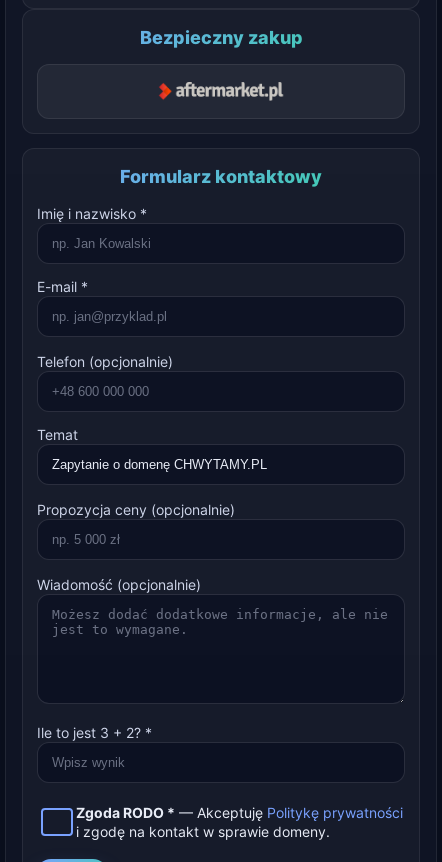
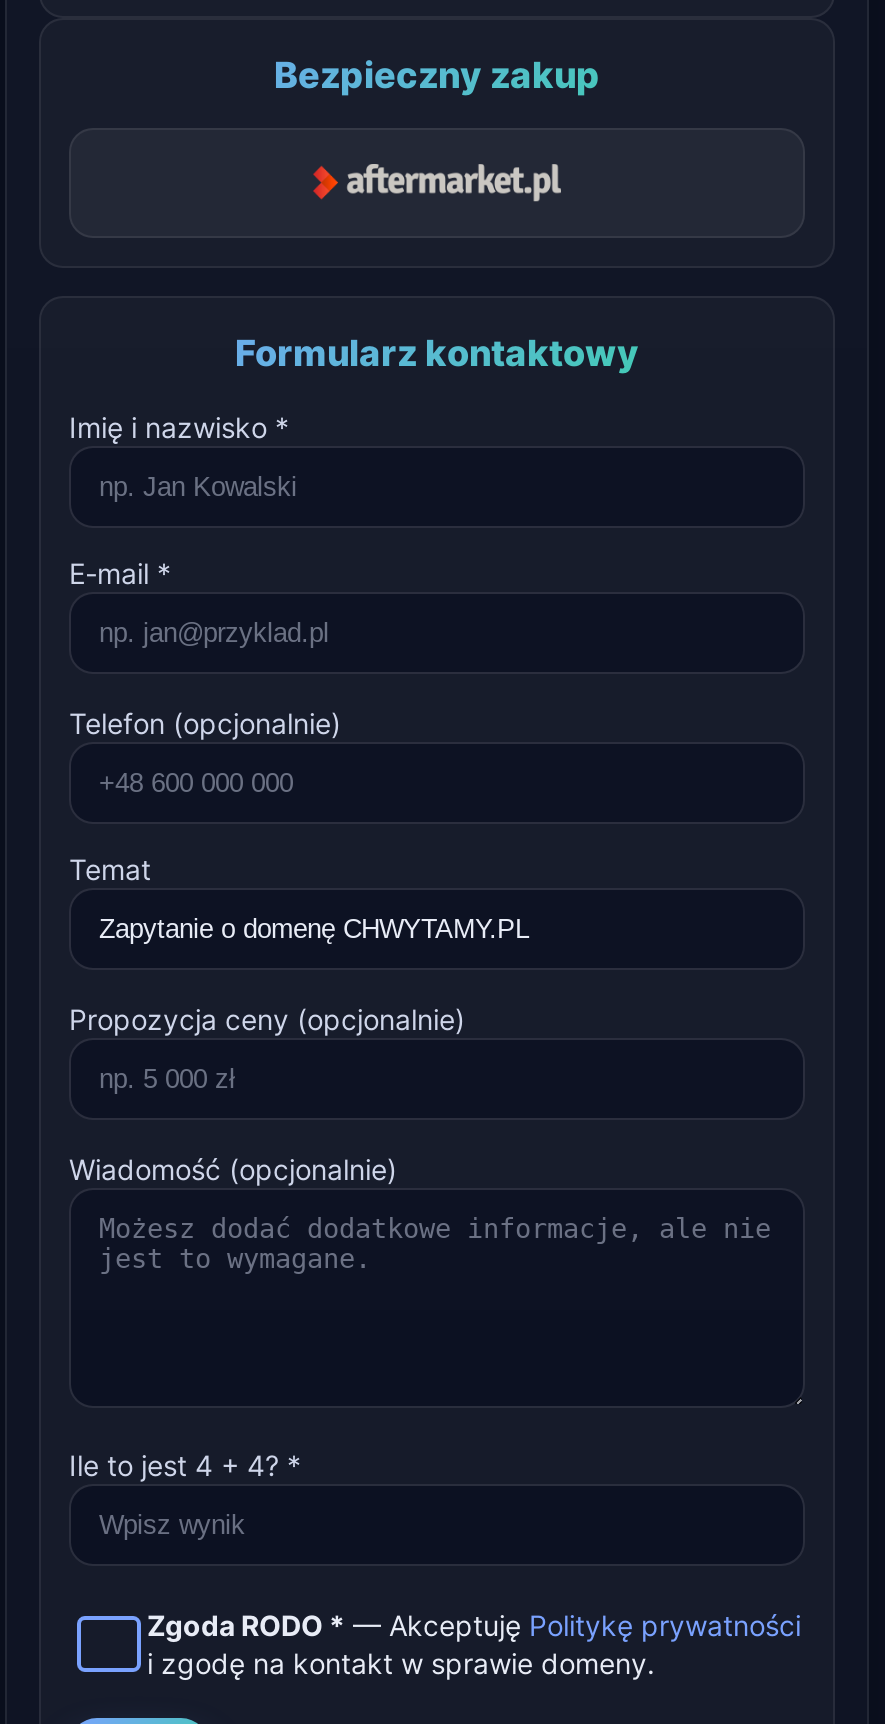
[37,724,152,741] Ile to jest 3 + 2? * -> [69,1448,301,1482] Ile to jest 4 + 4? *

